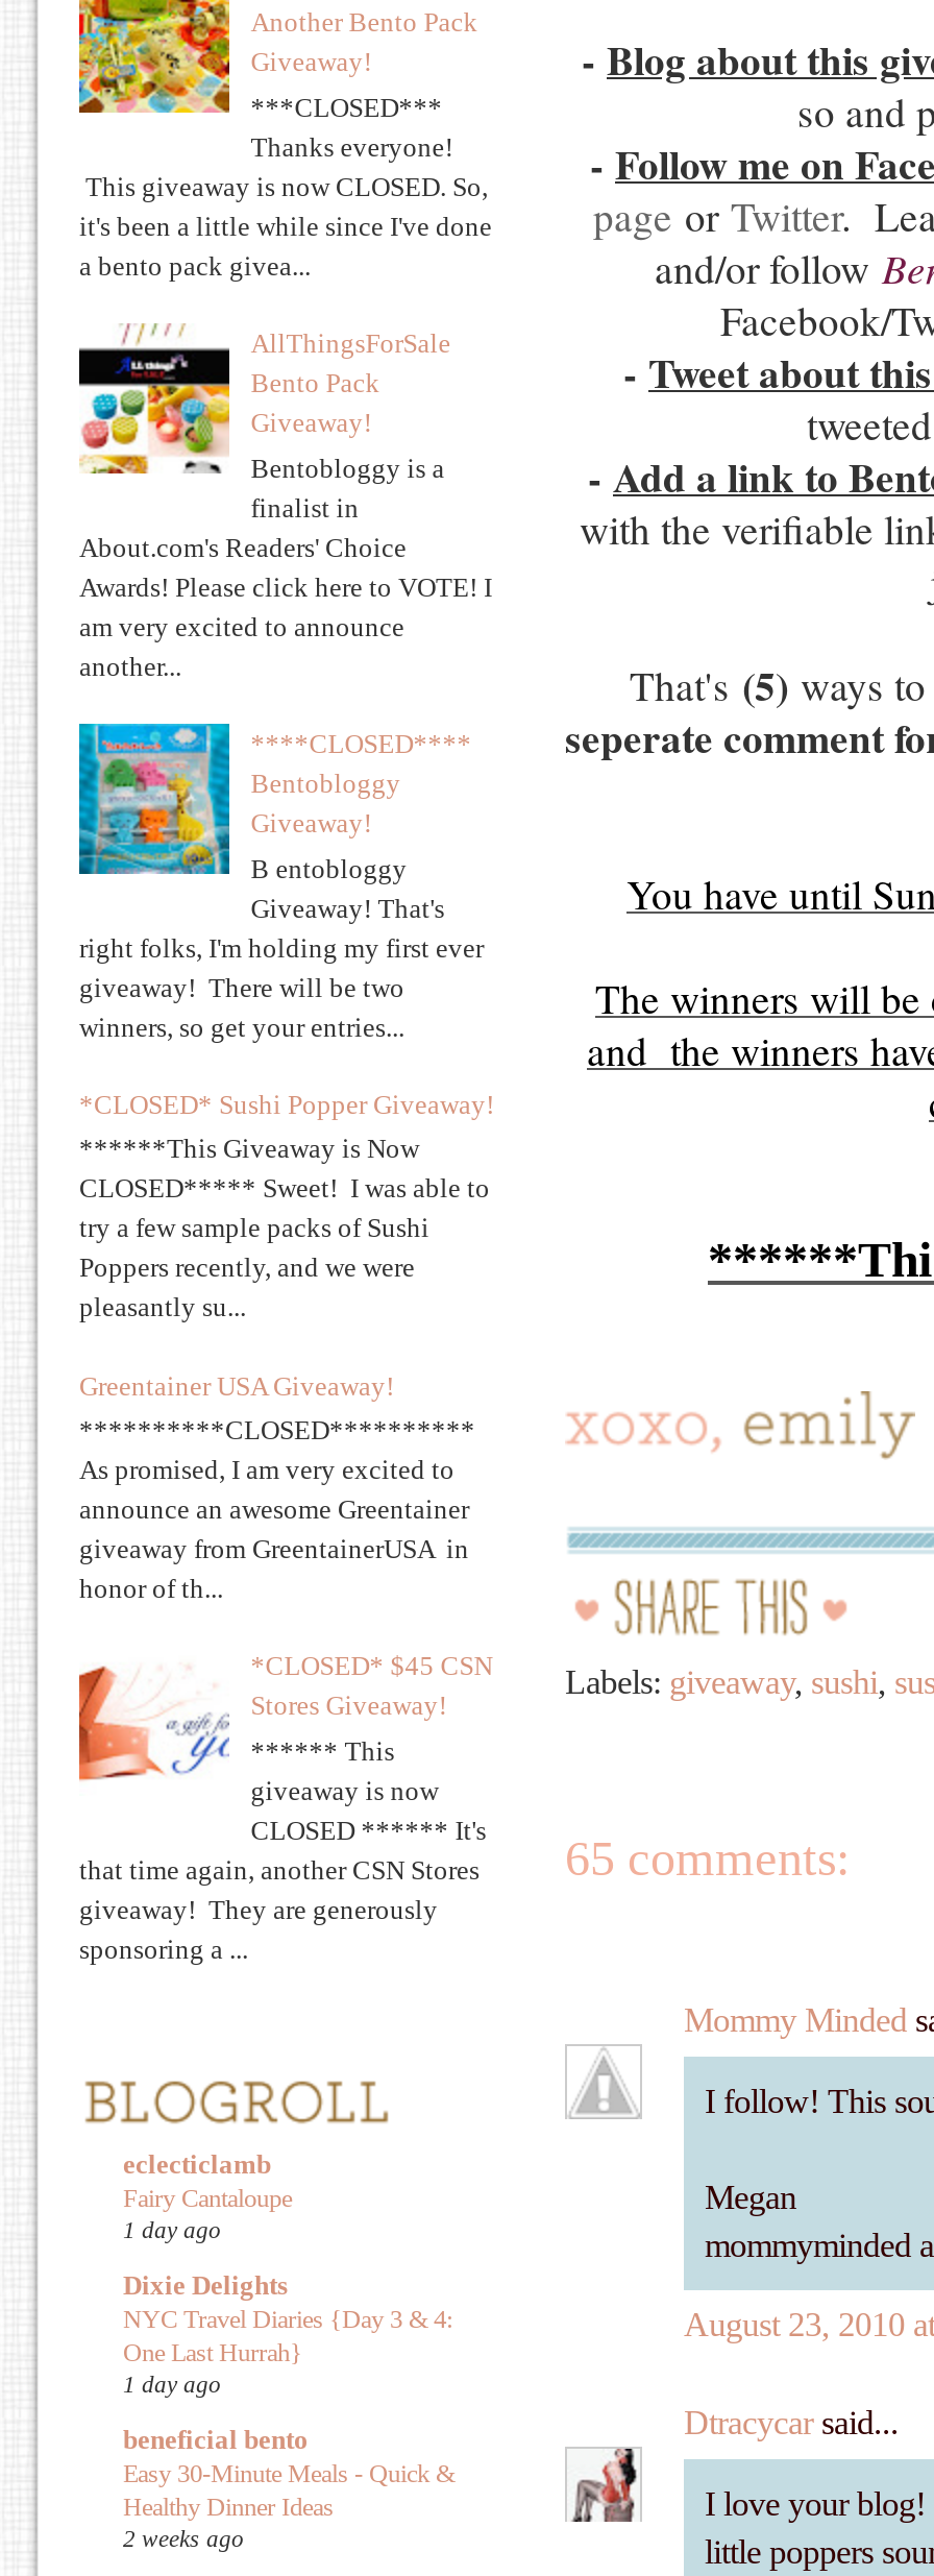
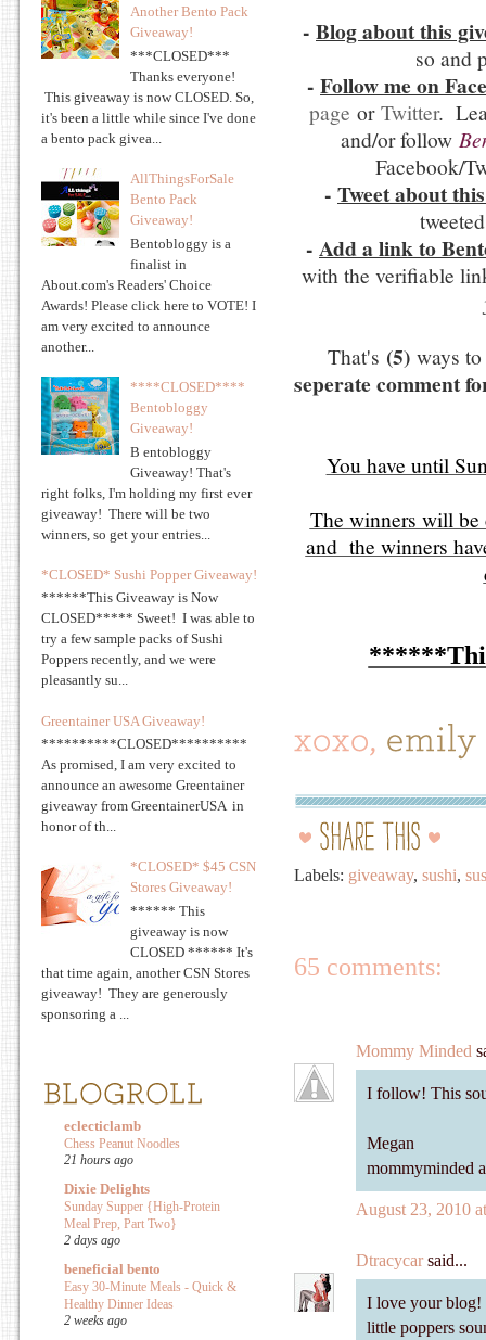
[123,2184,292,2244] Fairy Cantaloupe | 1 day ago -> [64,1136,180,1167] Chess Peanut Noodles | 21 hours ago
[123,2305,452,2399] NYC Travel Diaries {Day 3 & 4: | One Last Hurrah} | 1 day ago -> [64,1199,220,1248] Sunday Supper {High-Protein | Meal Prep, Part Two} | 2 days ago

